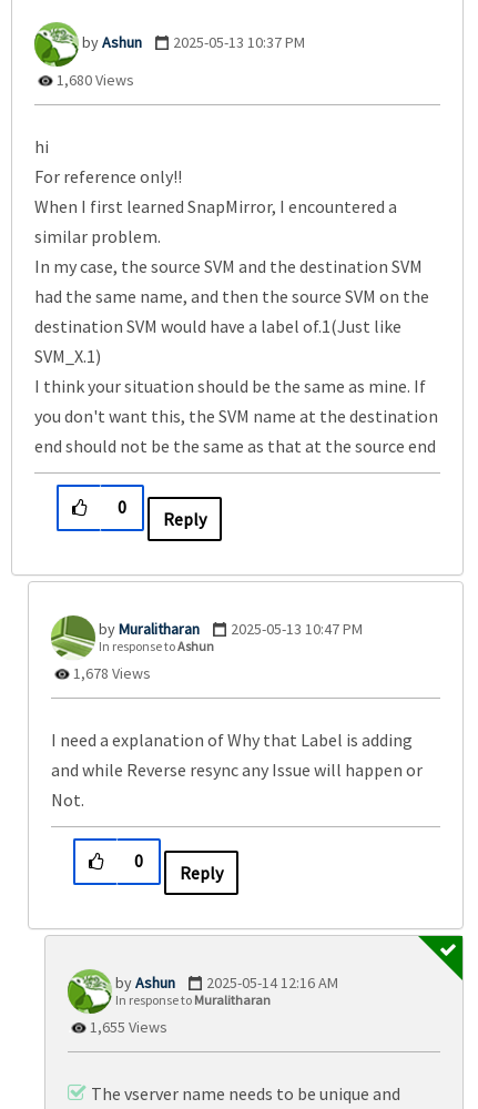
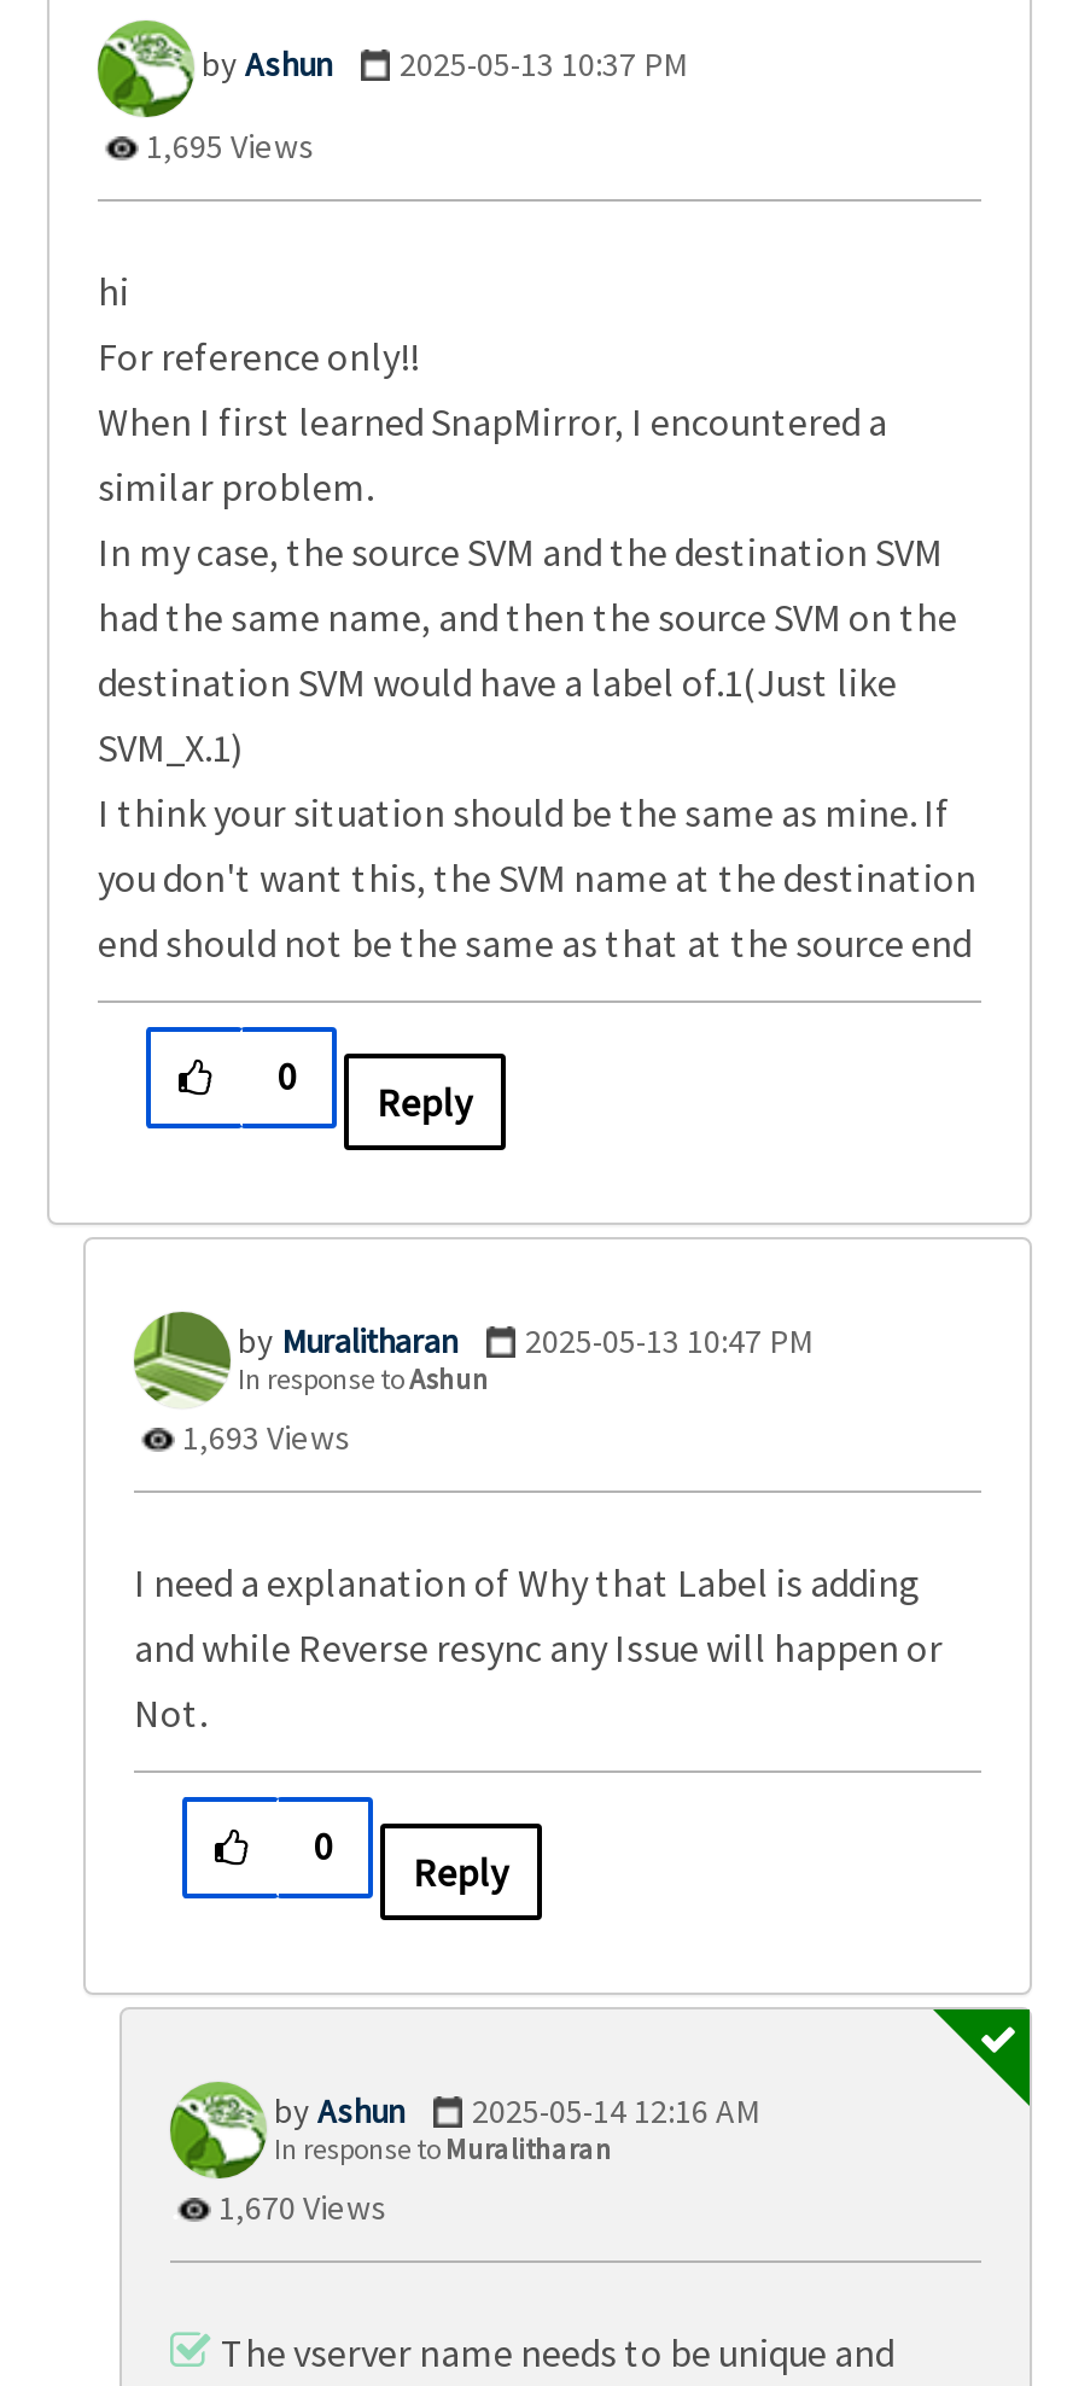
[53,70,134,90] 1,680 Views -> [139,124,315,168] 1,695 Views
[70,663,151,683] 1,678 Views -> [175,1416,351,1459] 1,693 Views
[87,1017,167,1037] 1,655 Views -> [211,2186,387,2229] 1,670 Views

